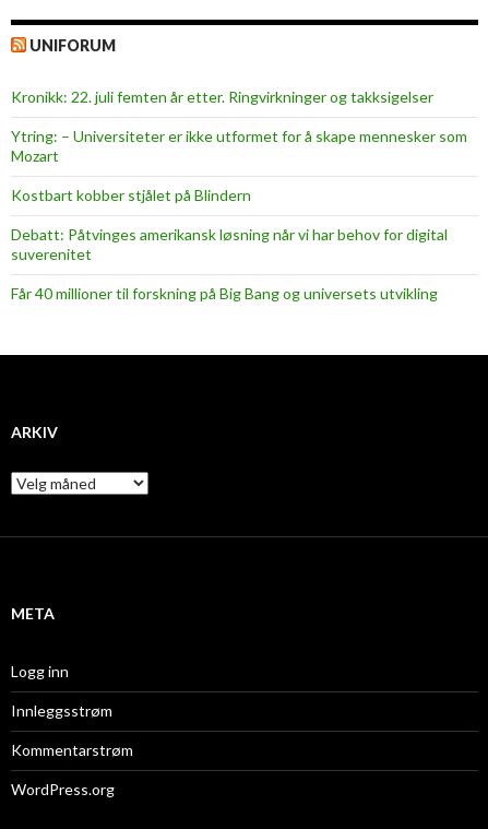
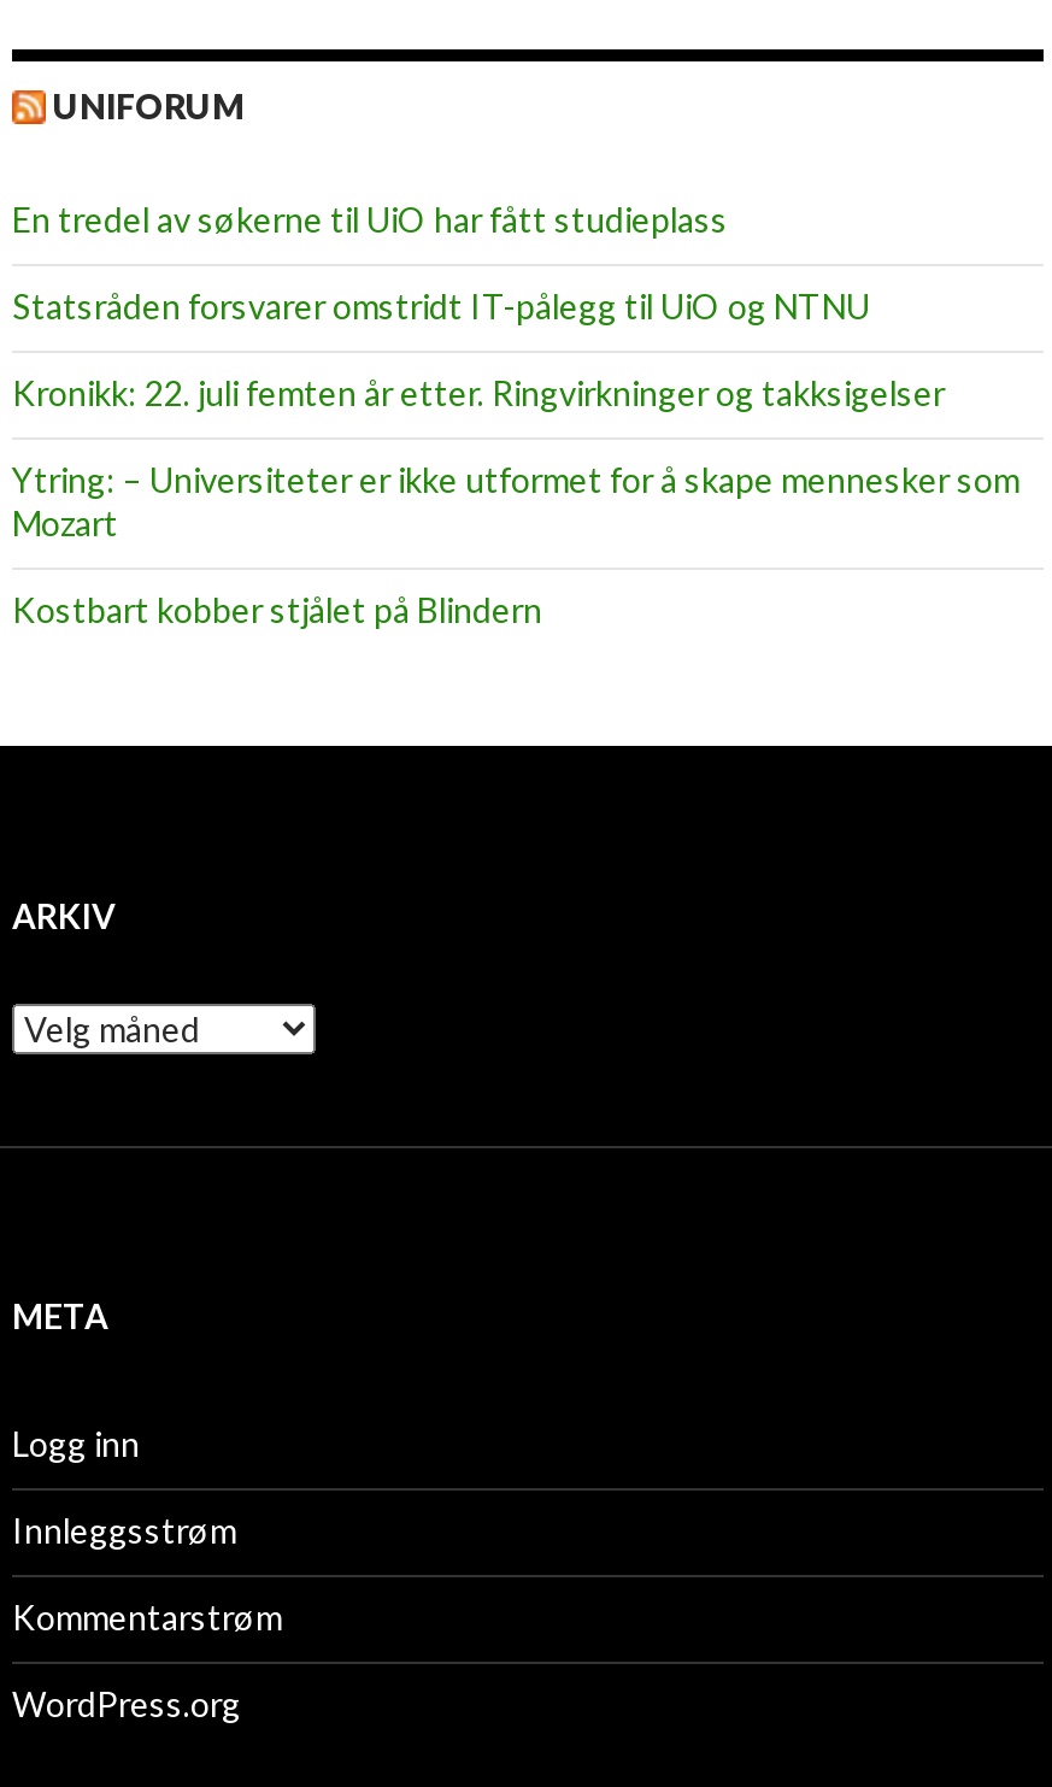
none -> [12,199,870,327] En tredel av søkerne til UiO har fått studieplass | Statsråden forsvarer omstridt IT-pålegg til UiO og NTNU
moved [11,87,467,204] -> [12,372,1019,630]: Kronikk: 22. juli femten år etter. Ringvirkninger og takksigelser | Ytring: – Universiteter er ikke utformet for å skape mennesker som | Mozart | Kostbart kobber stjålet på Blindern
[11,225,448,303] Debatt: Påtvinges amerikansk løsning når vi har behov for digital | suverenitet | Får 40 millioner til forskning på Big Bang og universets utvikling -> none

